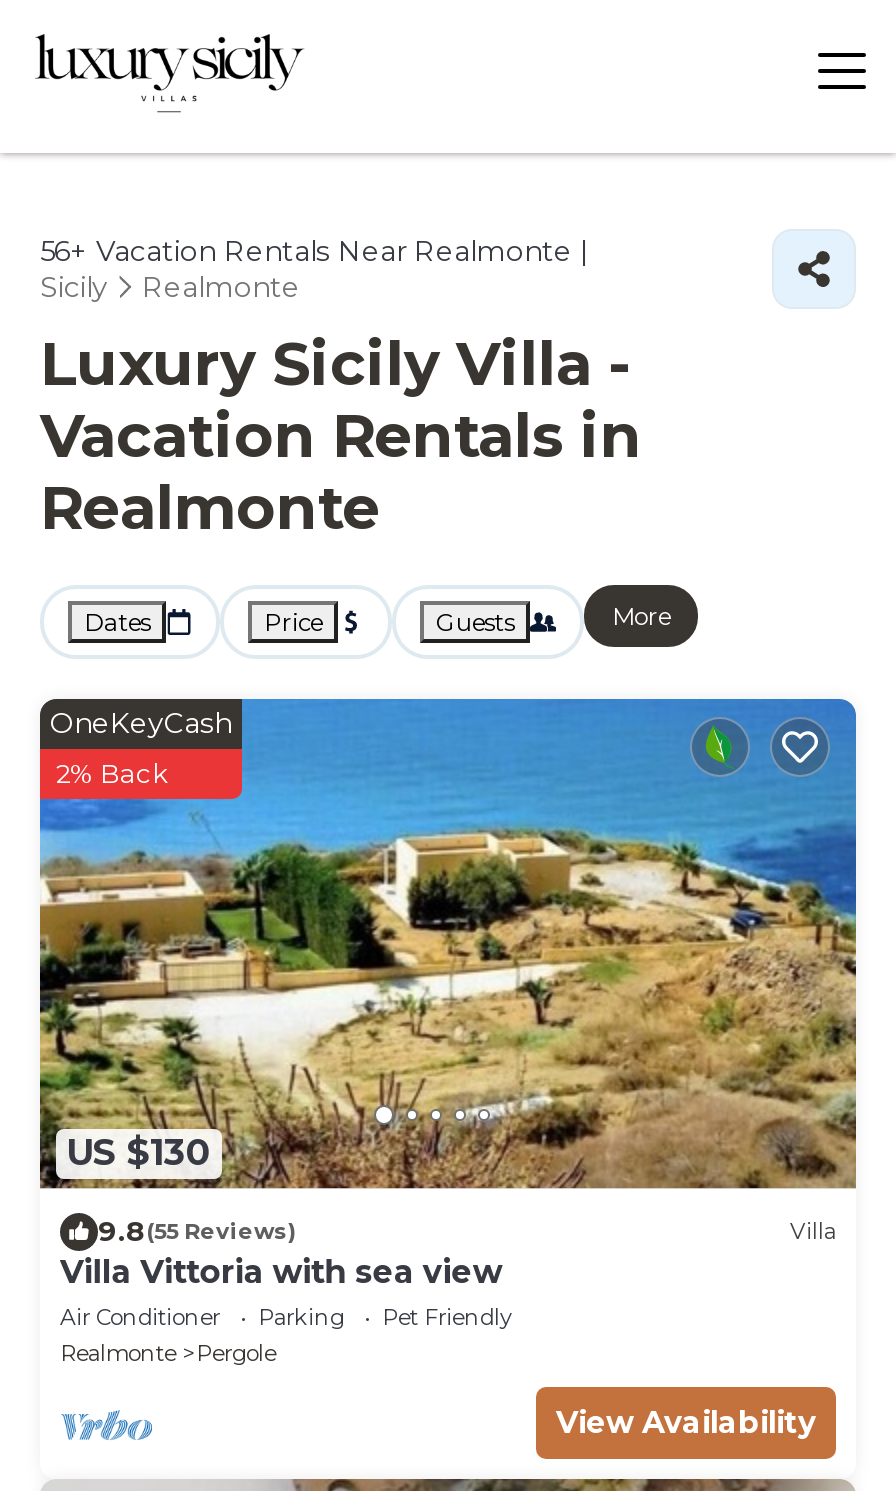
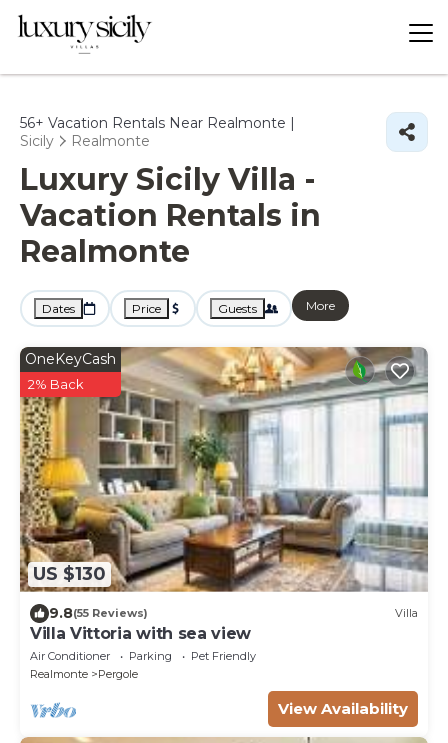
[38,697,858,1189] [image] -> [19,346,429,592] [image]

